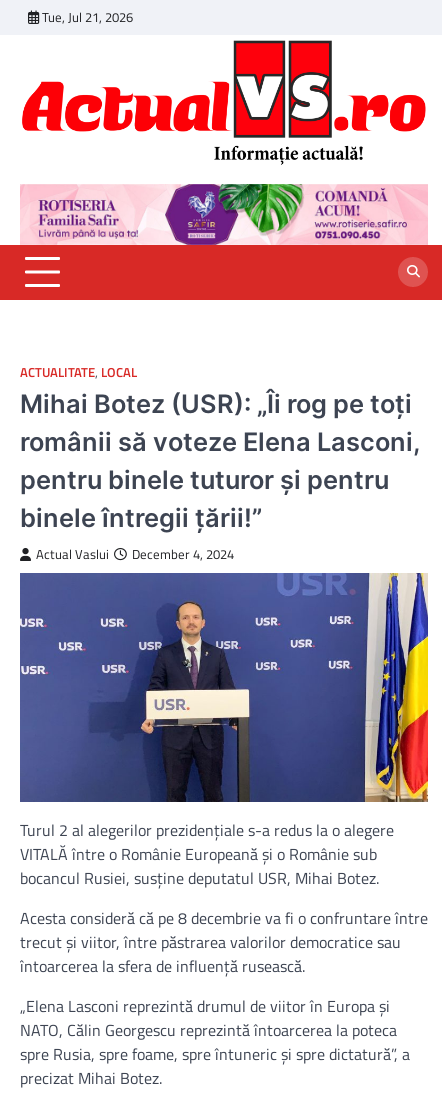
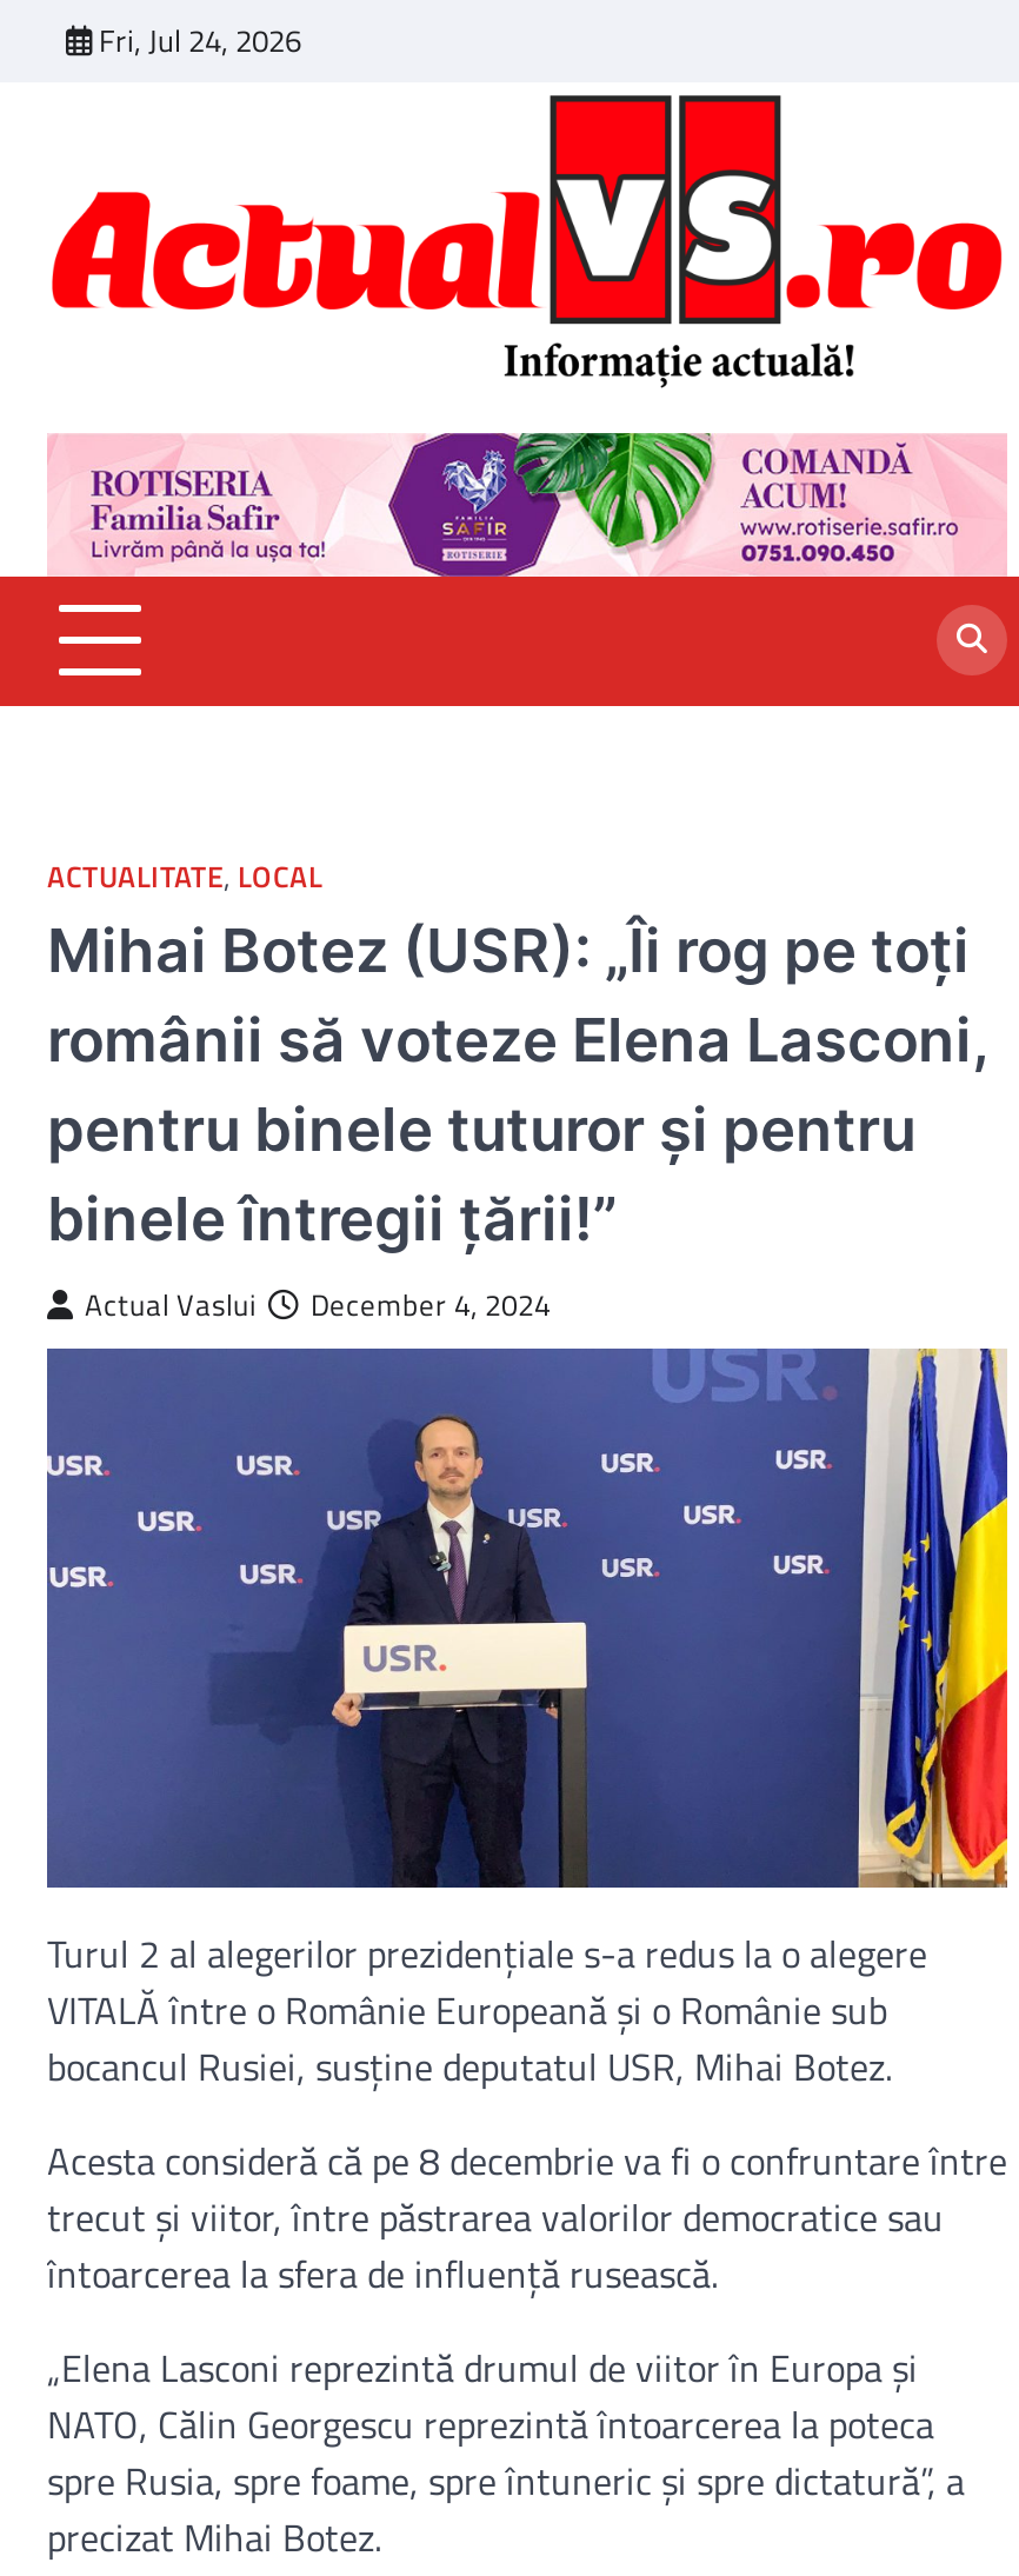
[42,7,133,27] Tue, Jul 21, 2026 -> [99,16,301,64] Fri, Jul 24, 2026

